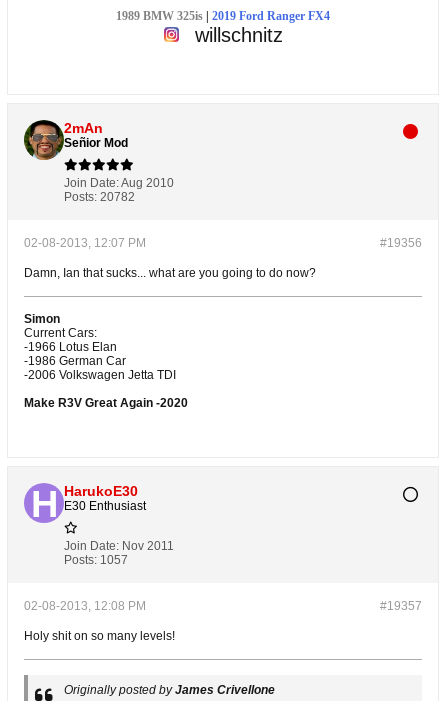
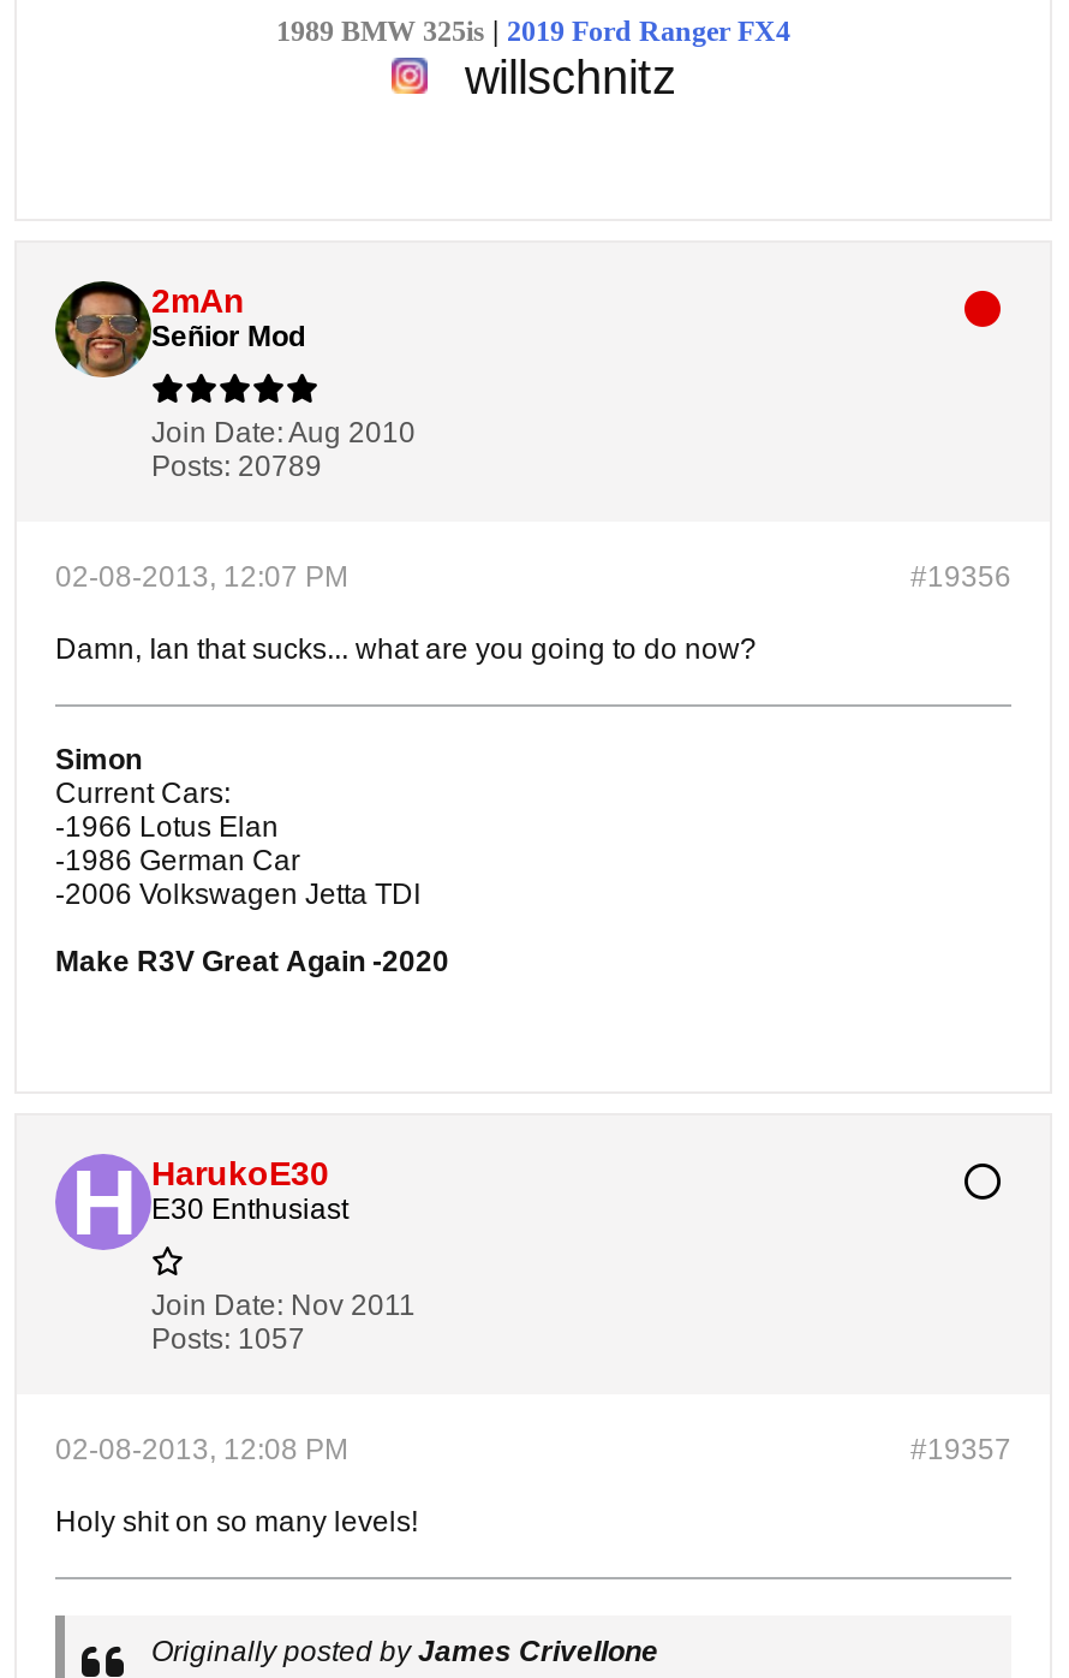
[64,190,135,204] Posts: 20782 -> [151,449,322,483] Posts: 20789

